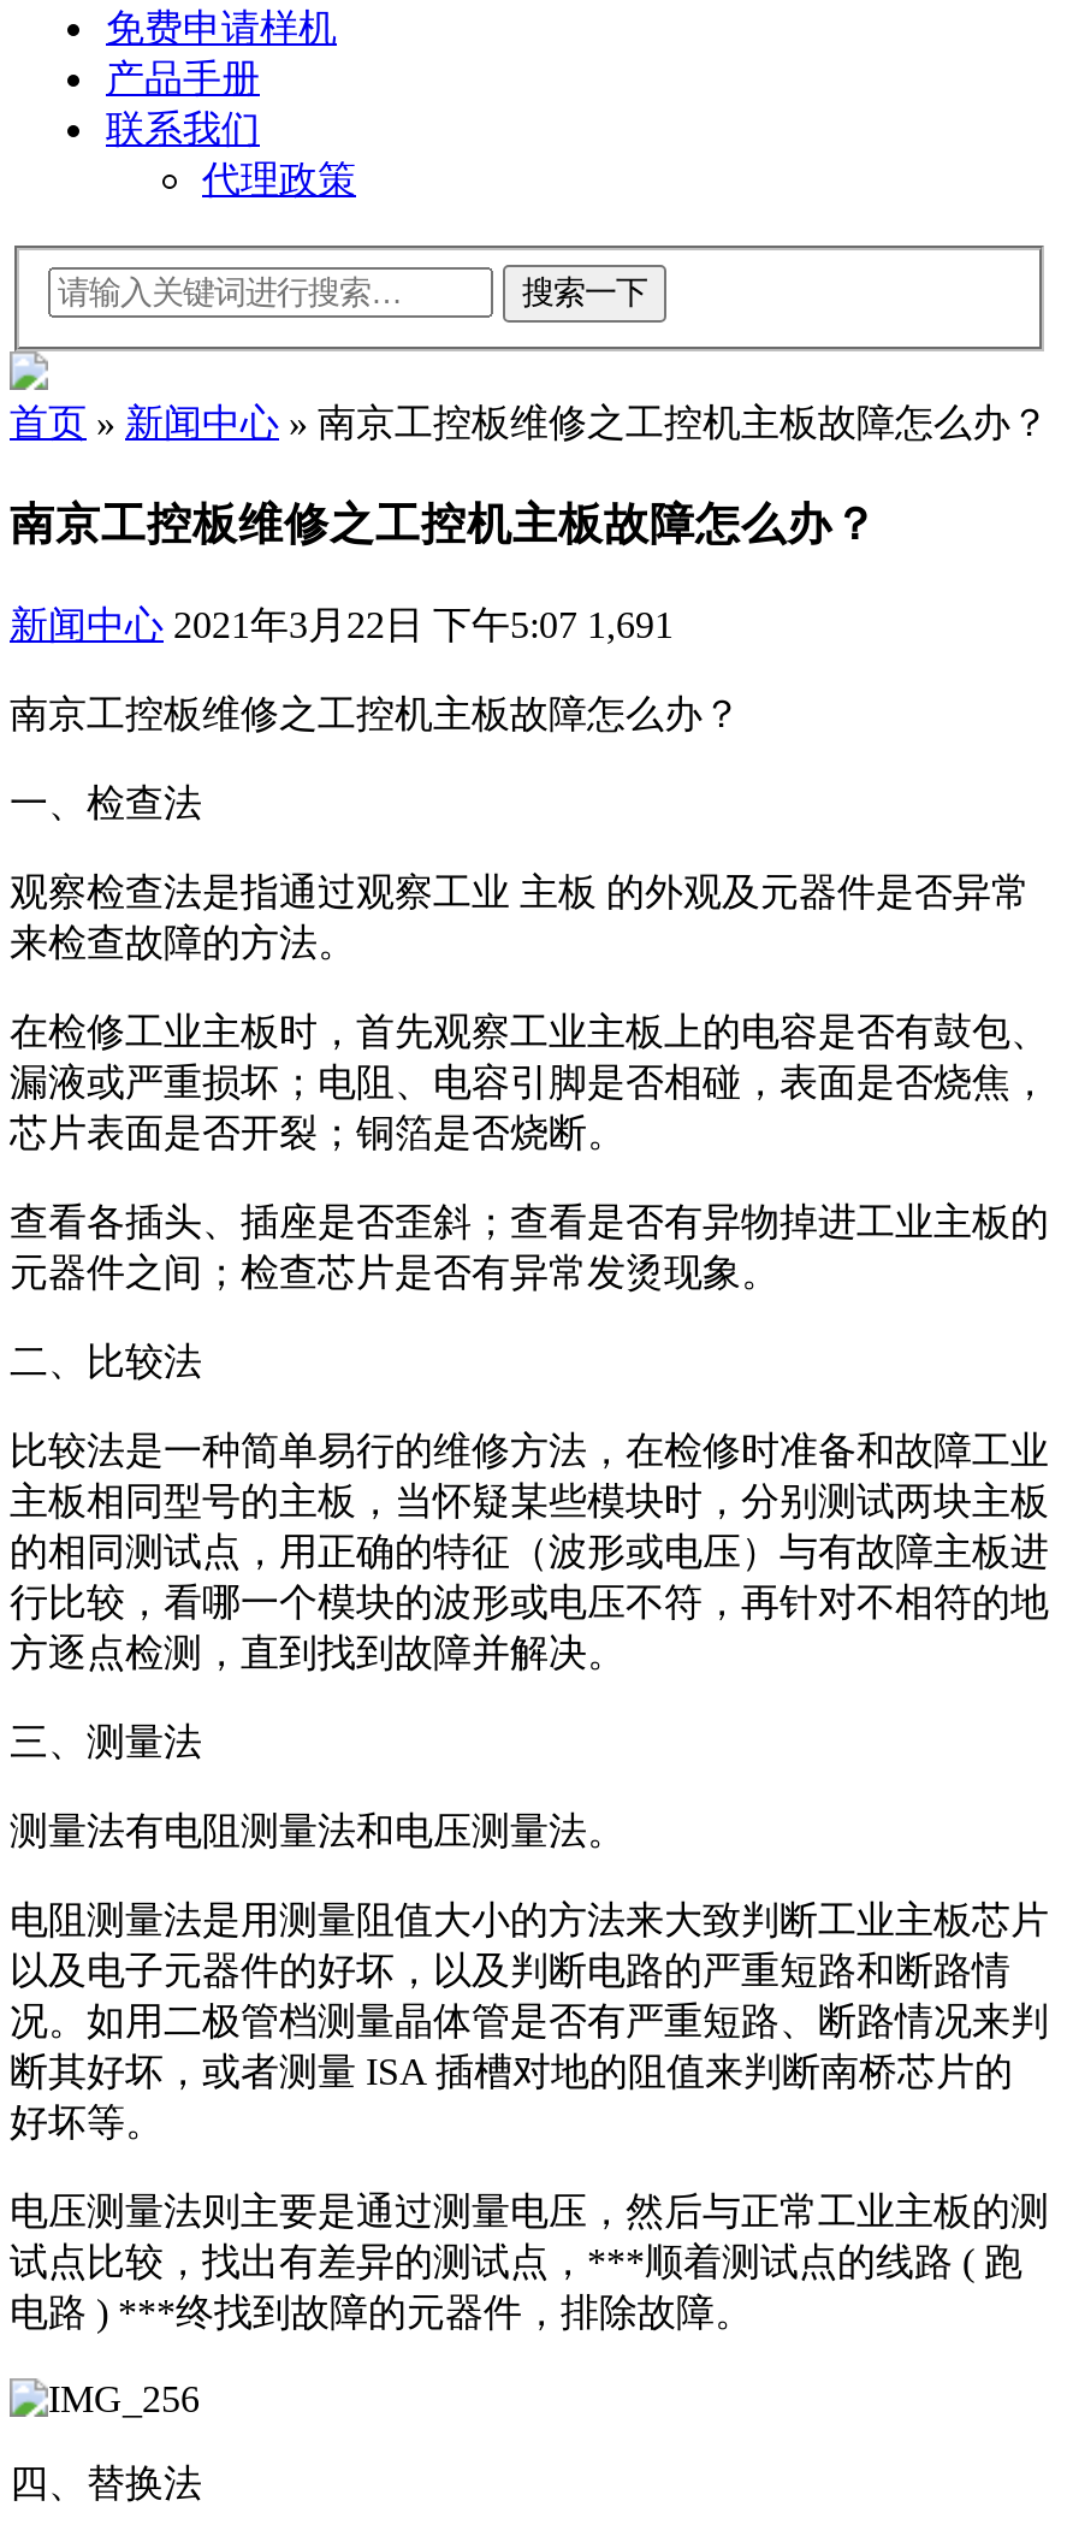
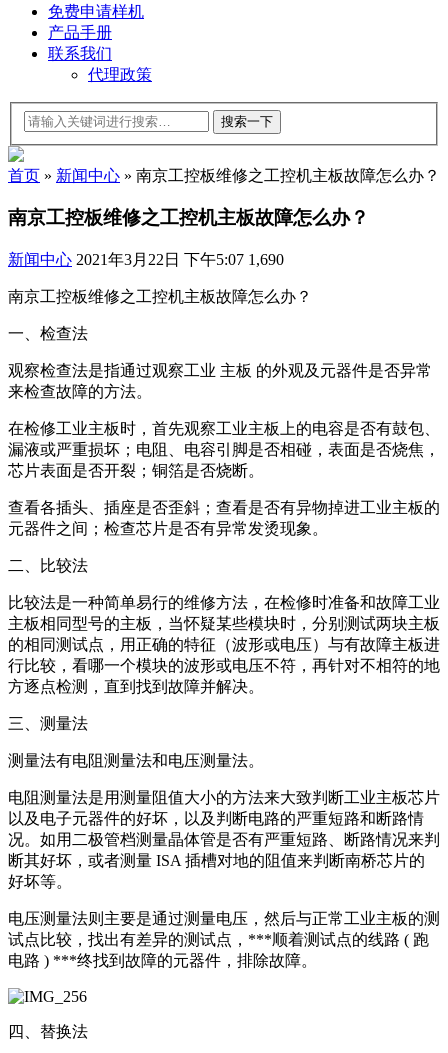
[10,604,674,645] 新闻中心 2021年3月22日 下午5:07 1,691 -> [8,251,284,268] 新闻中心 2021年3月22日 下午5:07 1,690

